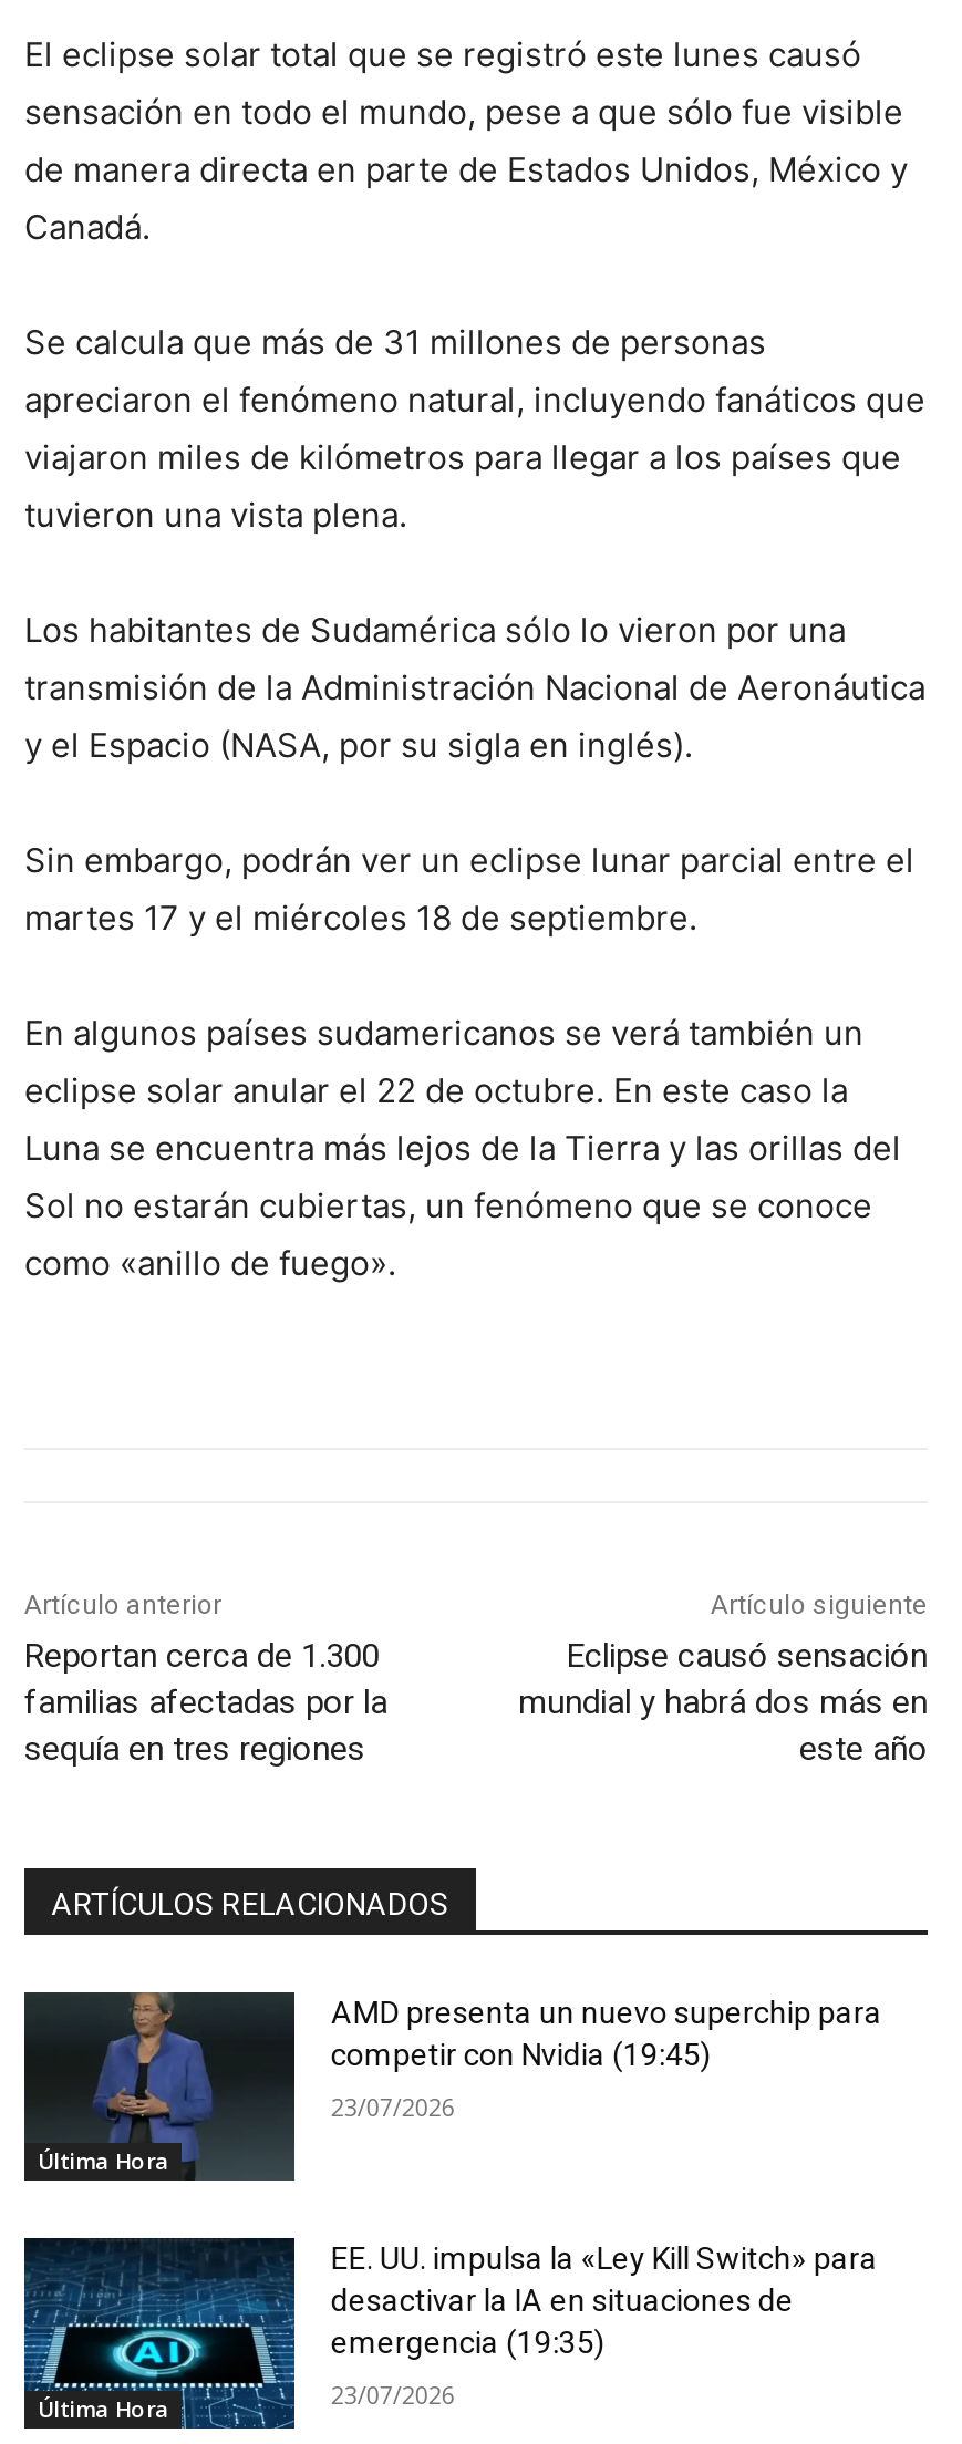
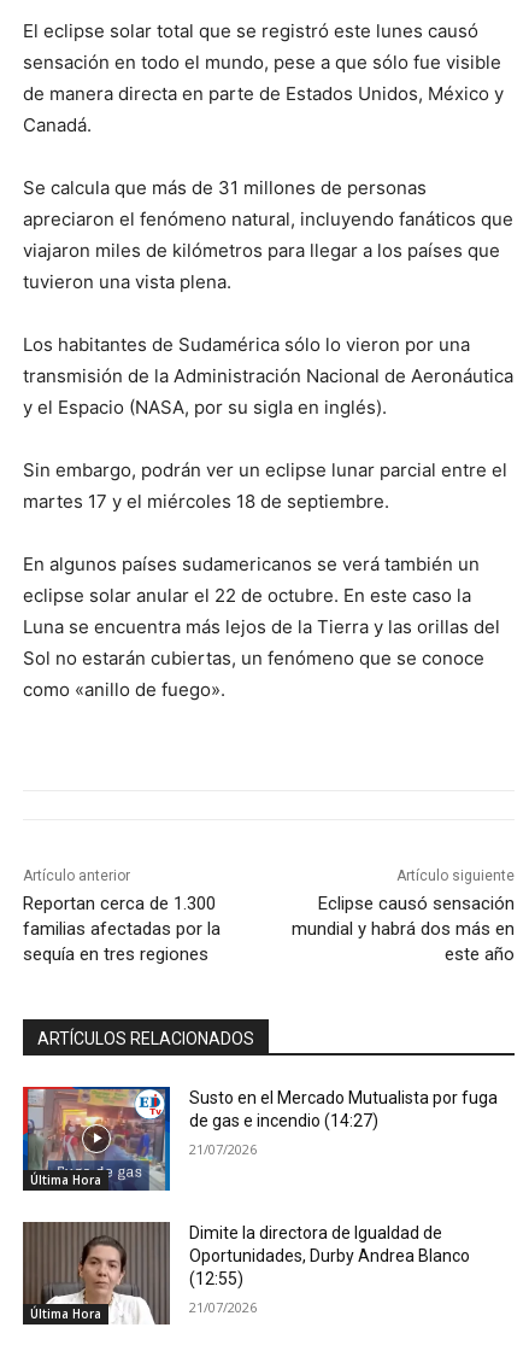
[22,1990,882,2181] [image] | AMD presenta un nuevo superchip para | competir con Nvidia (19:45) -> [22,1086,498,1191] [image] | Susto en el Mercado Mutualista por fuga | de gas e incendio (14:27)
[331,2090,455,2123] 23/07/2026 -> [190,1140,257,1158] 21/07/2026
[24,2236,878,2431] [image] | EE. UU. impulsa la «Ley Kill Switch» para | desactivar la IA en situaciones de | emergencia (19:35) -> [23,1221,470,1326] [image] | Dimite la directora de Igualdad de | Oportunidades, Durby Andrea Blanco | (12:55)
[331,2379,455,2412] 23/07/2026 -> [190,1297,257,1316] 21/07/2026

